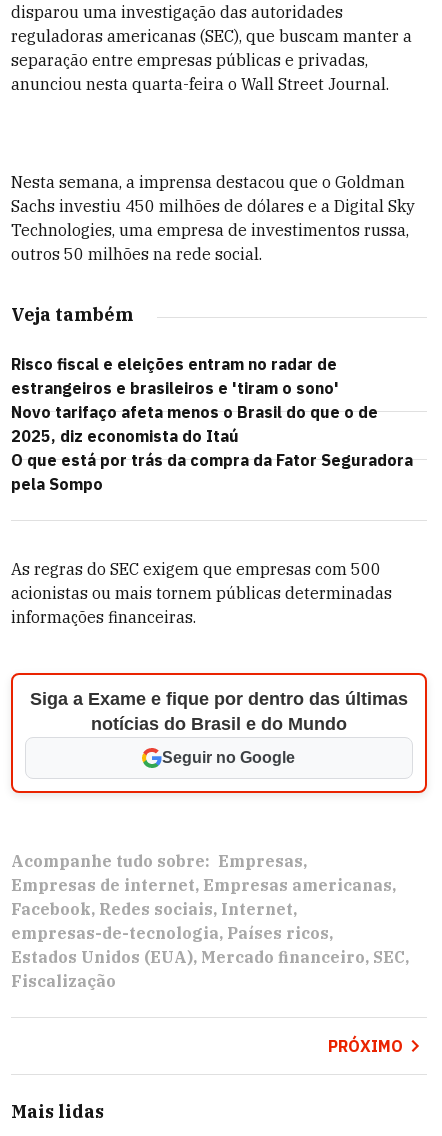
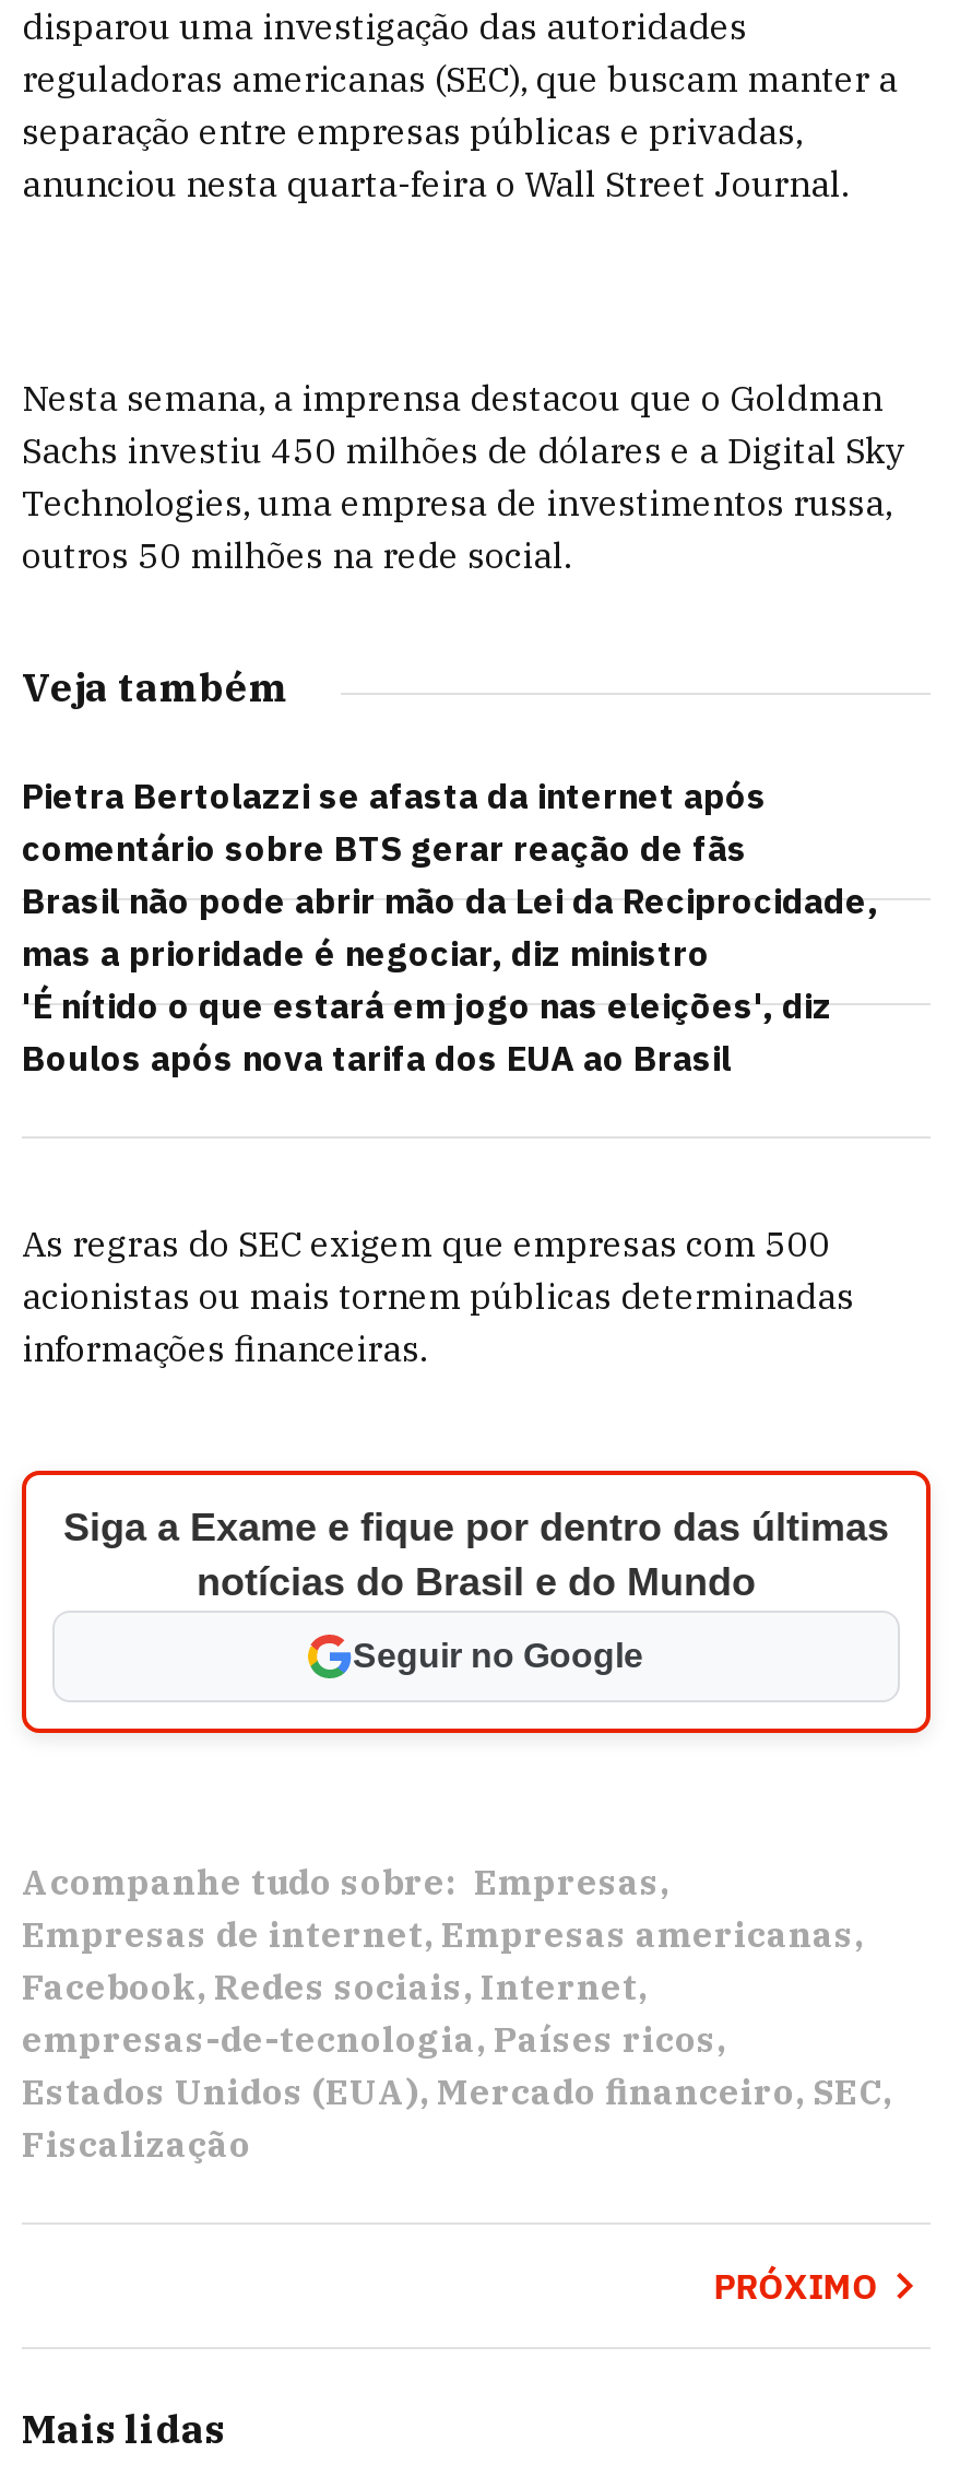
[11,354,413,494] Risco fiscal e eleições entram no radar de | estrangeiros e brasileiros e 'tiram o sono' | Novo tarifaço afeta menos o Brasil do que o de | 2025, diz economista do Itaú | O que está por trás da compra da Fator Seguradora | pela Sompo -> [22,774,878,1080] Pietra Bertolazzi se afasta da internet após | comentário sobre BTS gerar reação de fãs | Brasil não pode abrir mão da Lei da Reciprocidade, | mas a prioridade é negociar, diz ministro | 'É nítido o que estará em jogo nas eleições', diz | Boulos após nova tarifa dos EUA ao Brasil

